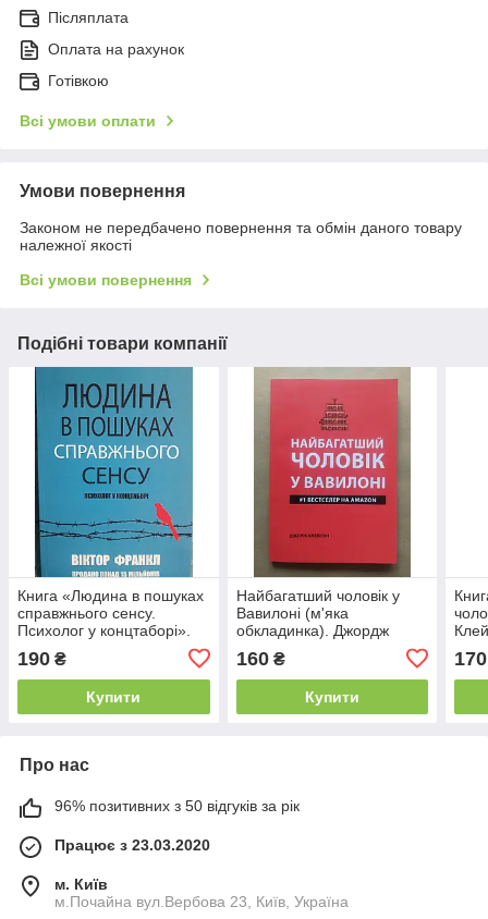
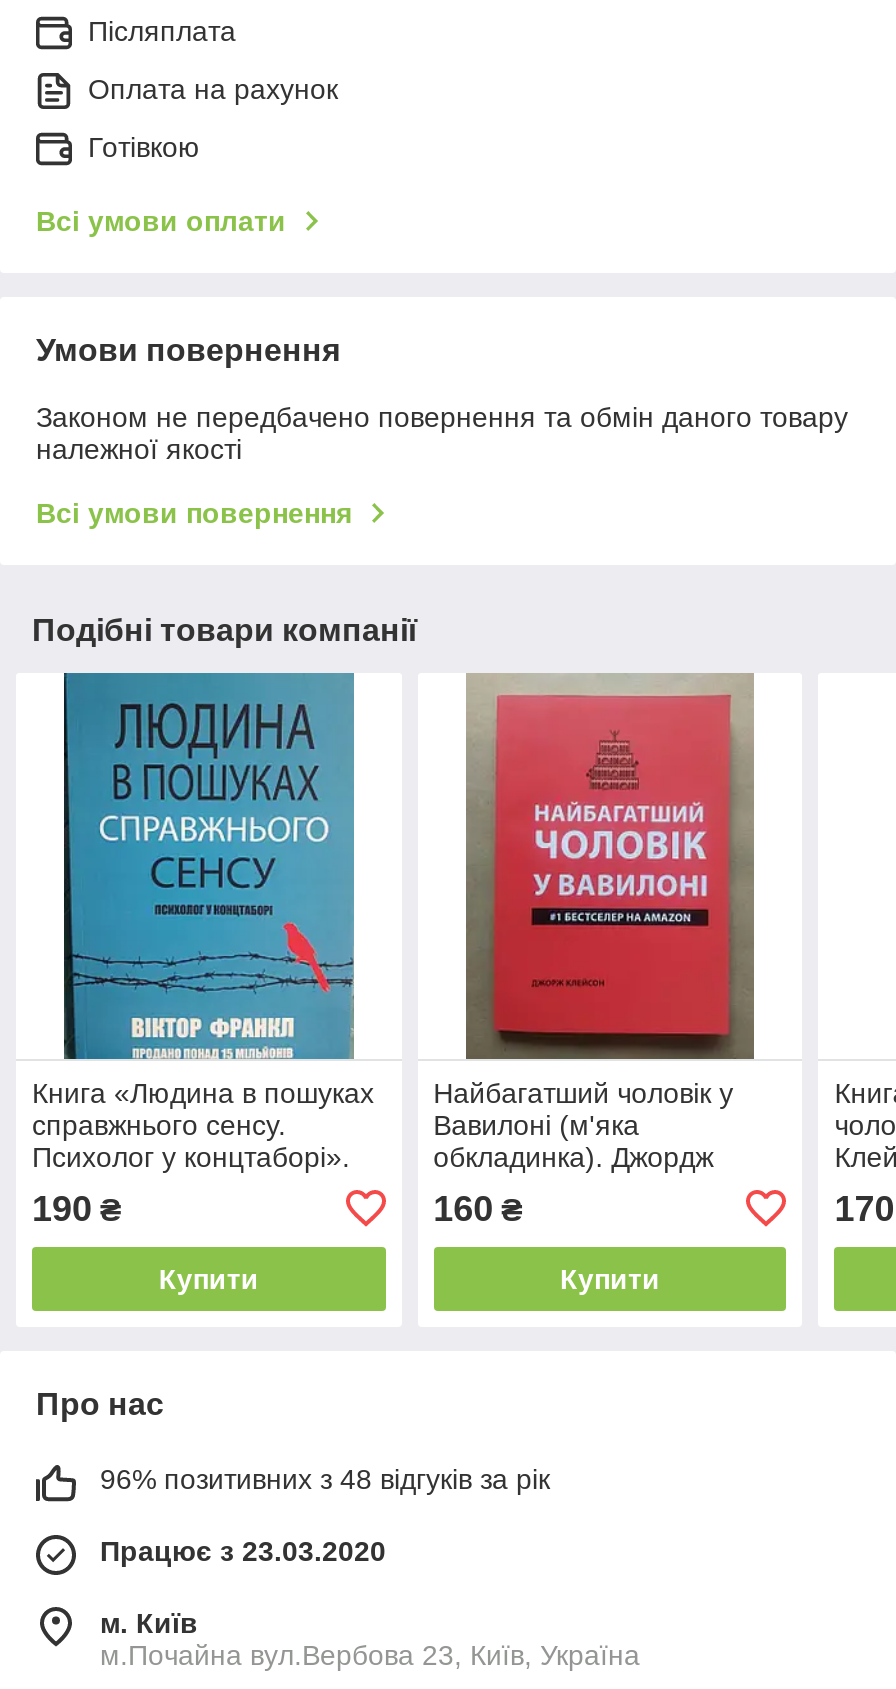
[54,797,300,814] 96% позитивних з 50 відгуків за рік -> [100,1463,550,1495] 96% позитивних з 48 відгуків за рік

